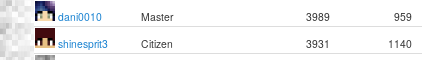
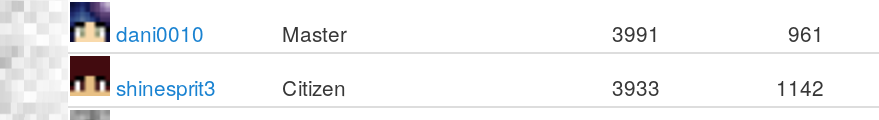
[306,9,330,24] 3989 -> [612,19,660,49] 3991
[394,9,412,24] 959 -> [788,19,824,49] 961
[306,36,330,51] 3931 -> [612,73,660,103] 3933
[388,36,412,51] 1140 -> [776,73,824,103] 1142

